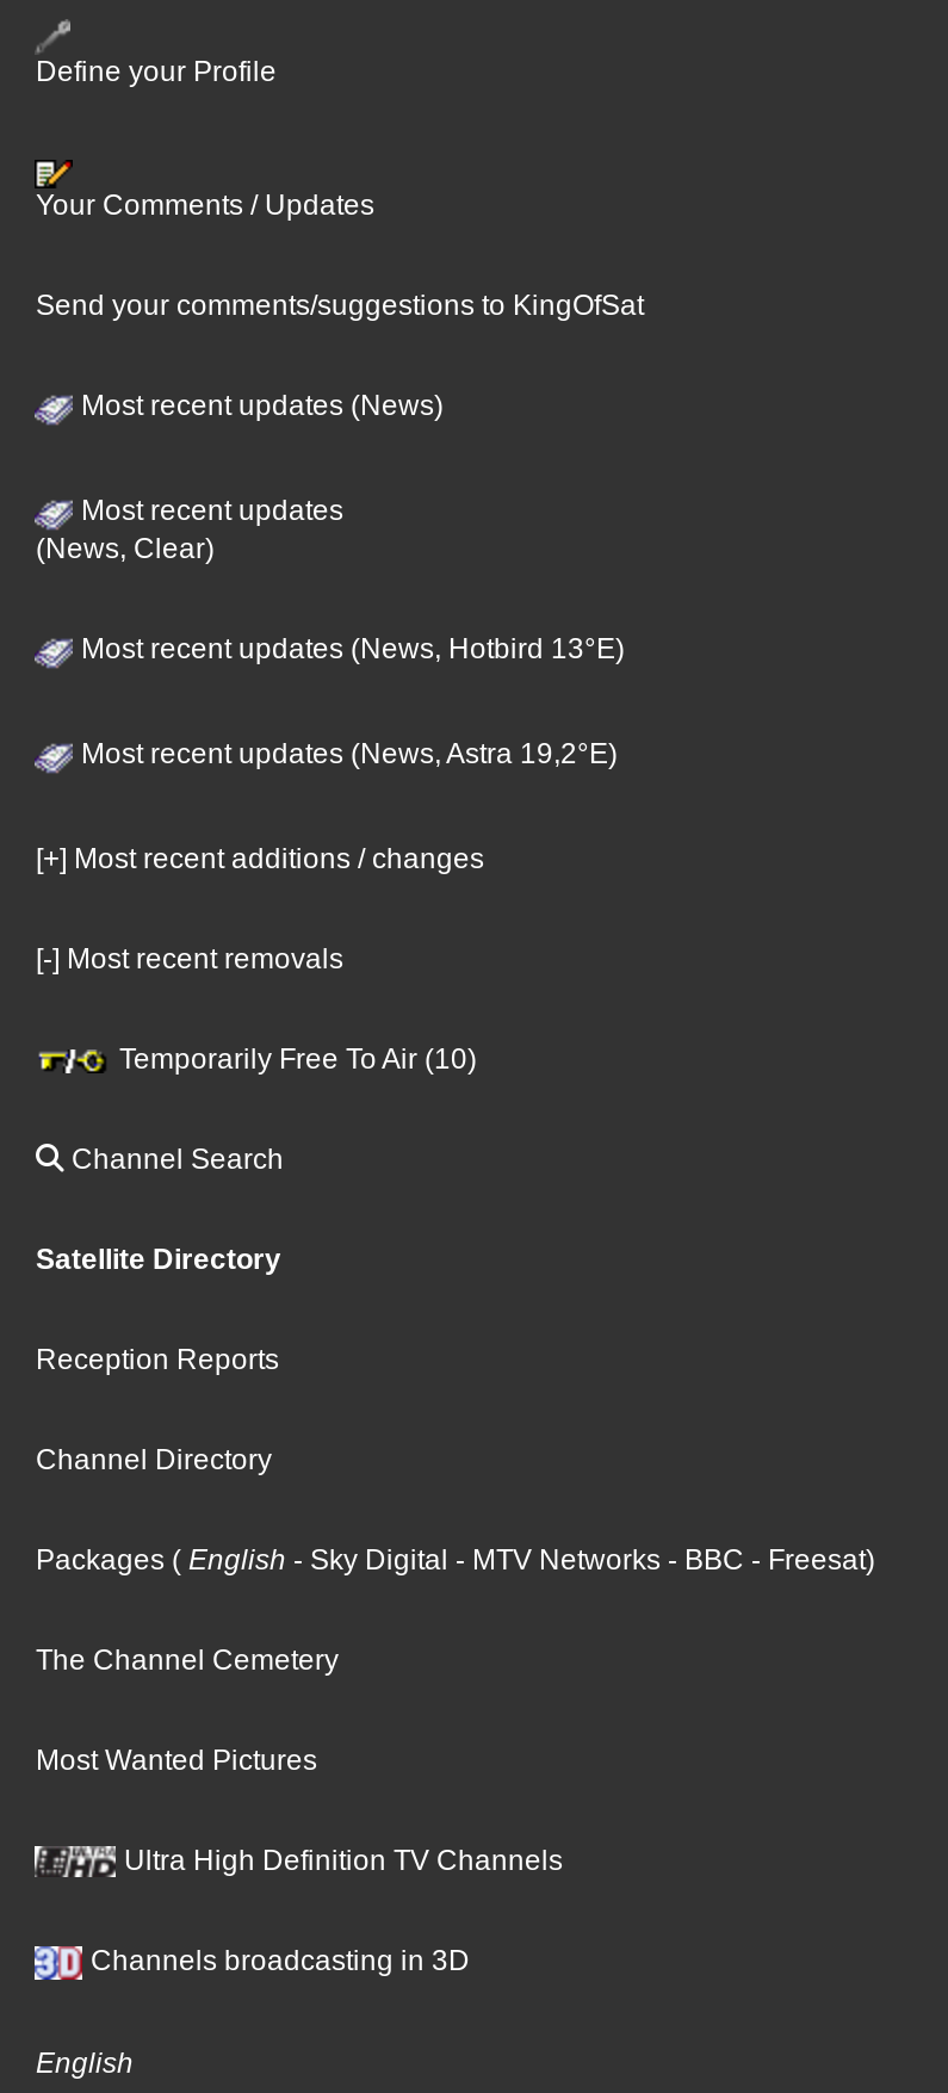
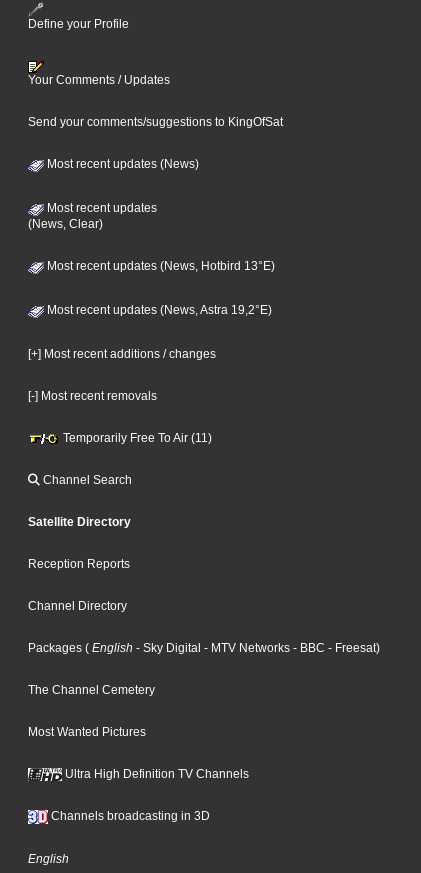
[112,1042,477,1076] Temporarily Free To Air (10) -> [60,431,212,445] Temporarily Free To Air (11)

